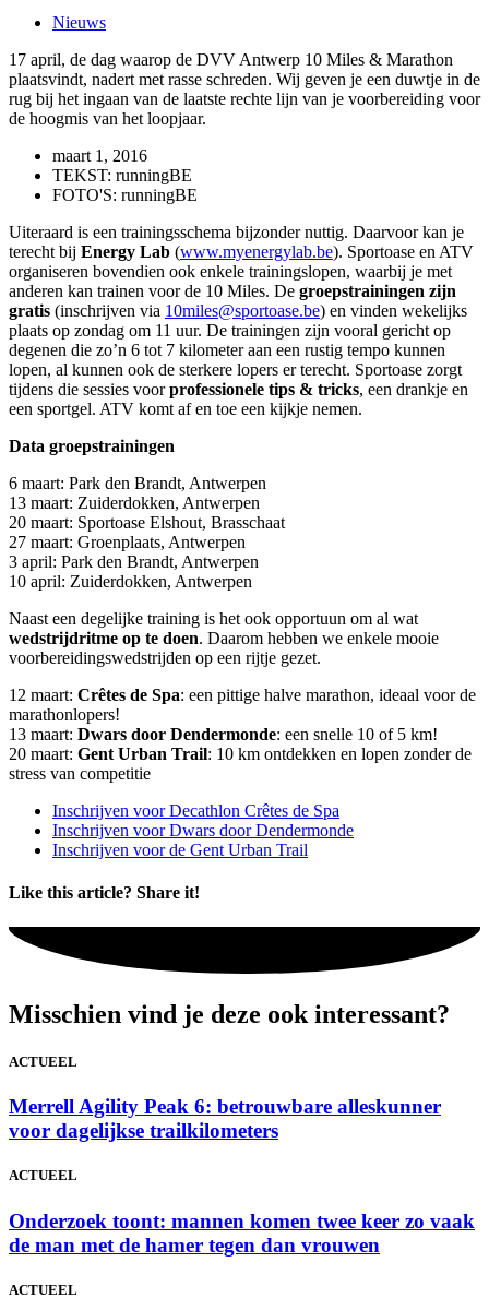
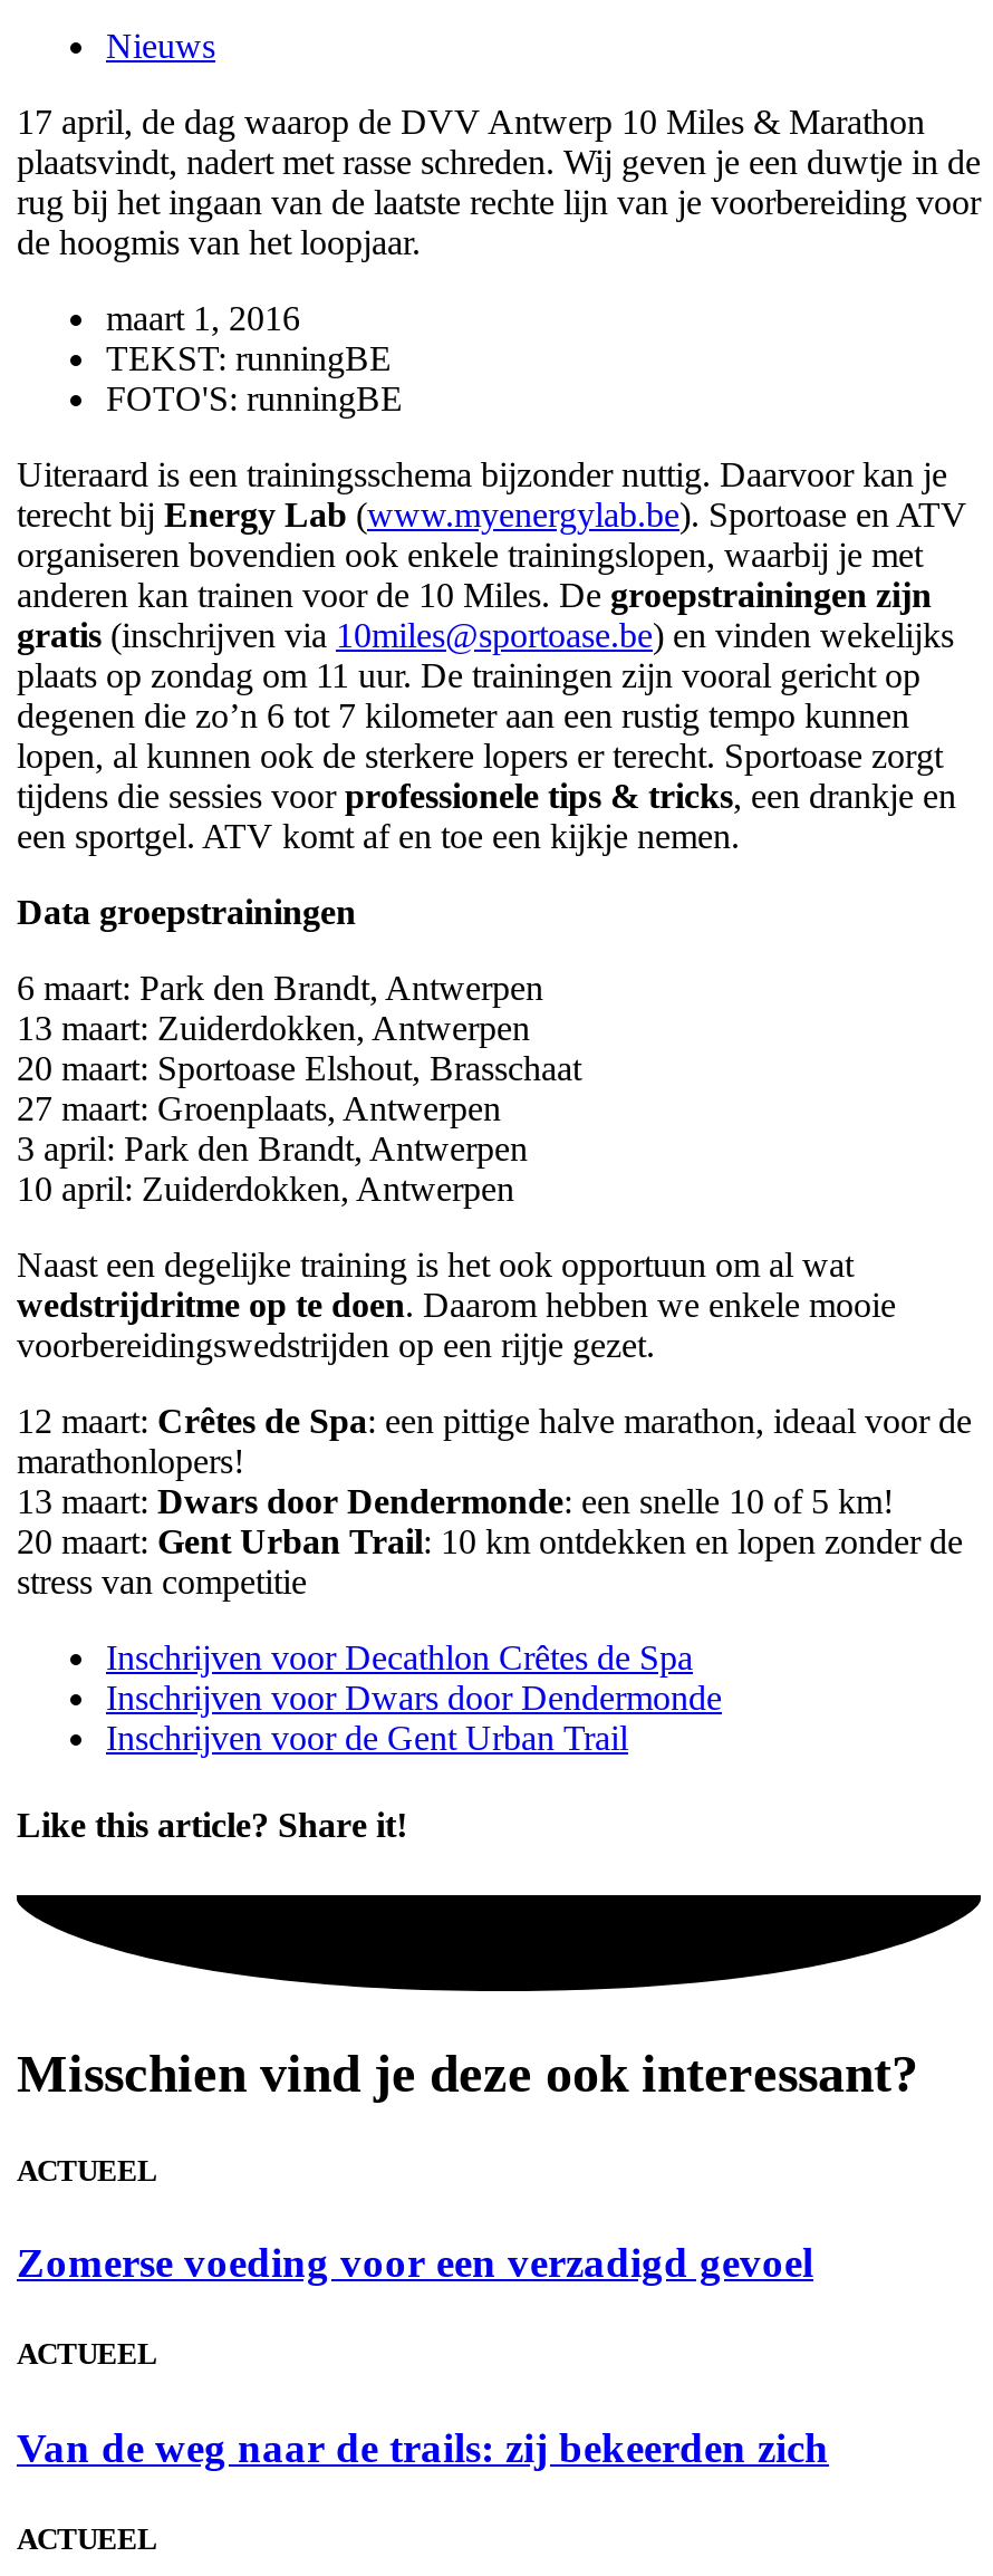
[9,1095,441,1142] Merrell Agility Peak 6: betrouwbare alleskunner | voor dagelijkse trailkilometers -> [17,2239,813,2286] Zomerse voeding voor een verzadigd gevoel
[9,1209,475,1256] Onderzoek toont: mannen komen twee keer zo vaak | de man met de hamer tegen dan vrouwen -> [17,2423,829,2470] Van de weg naar de trails: zij bekeerden zich

